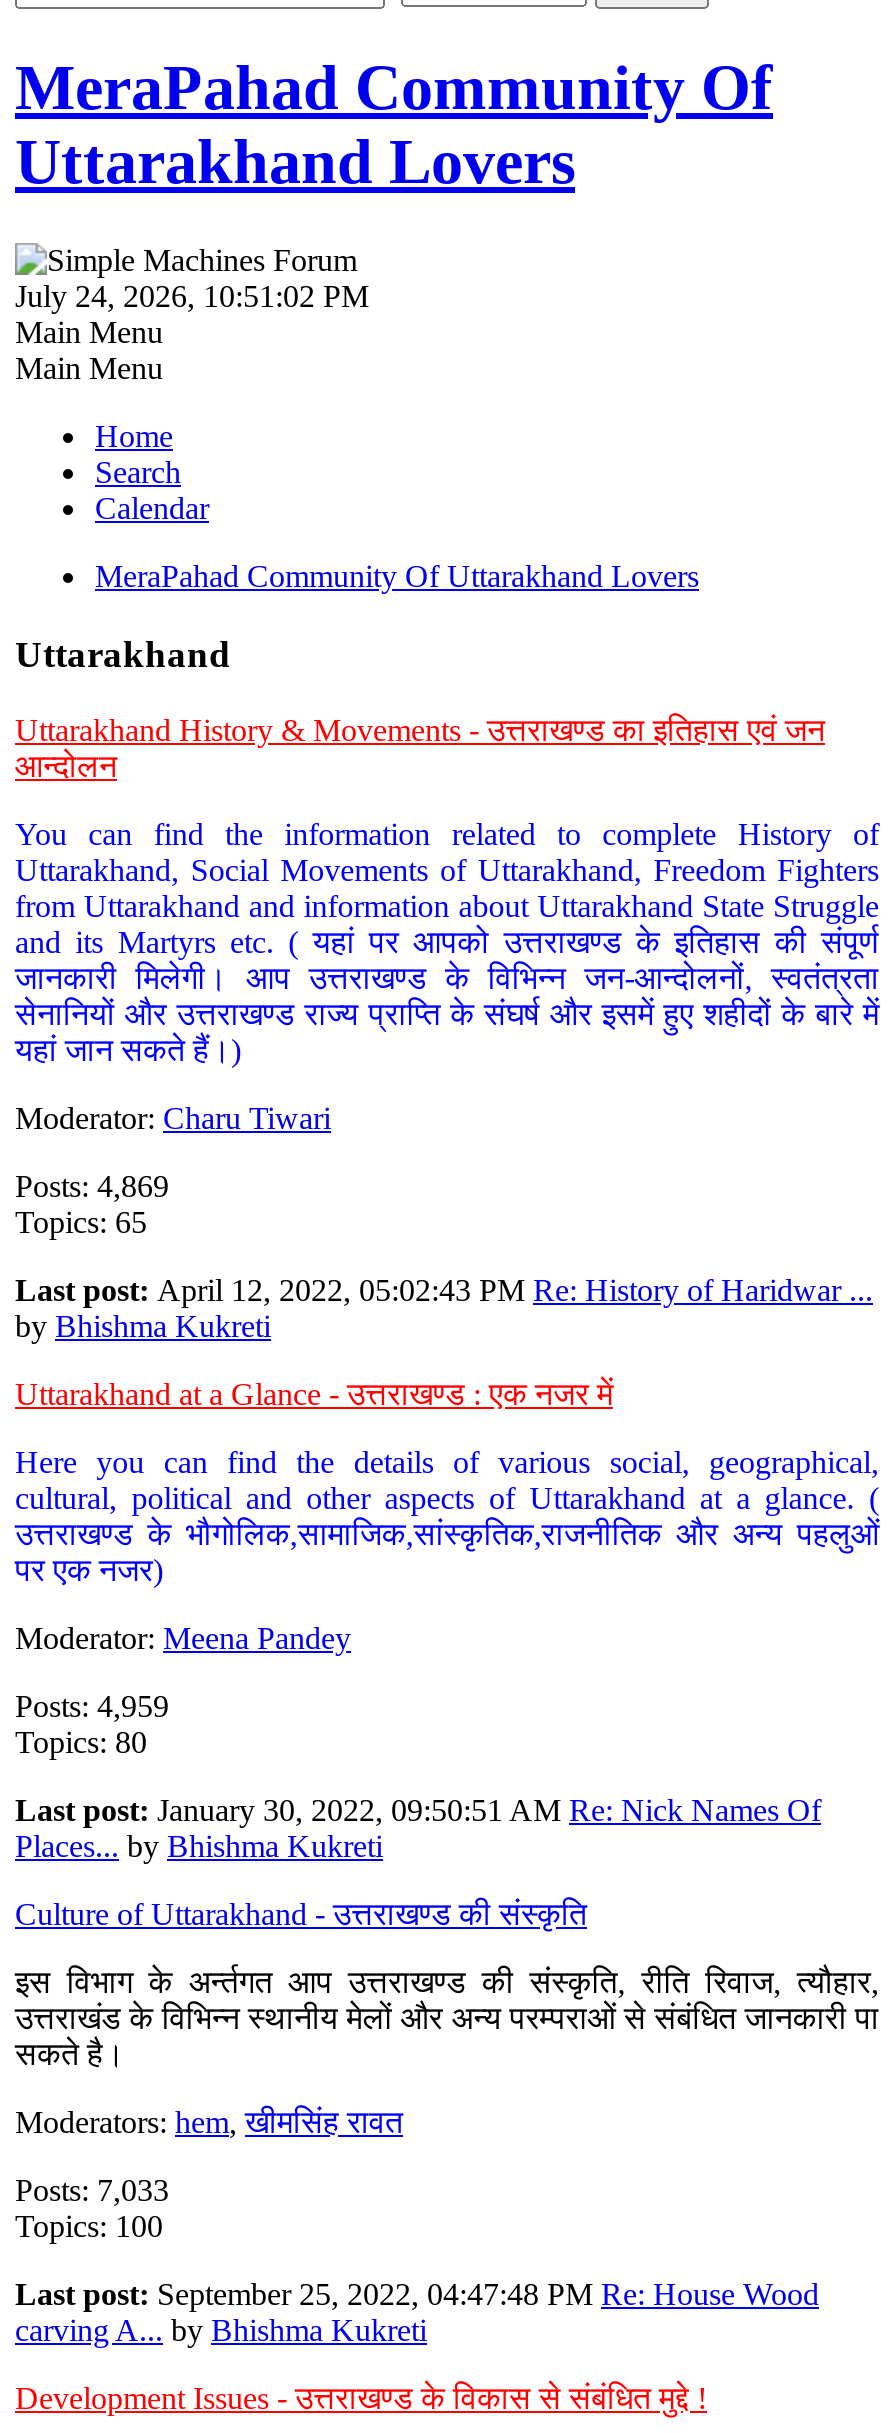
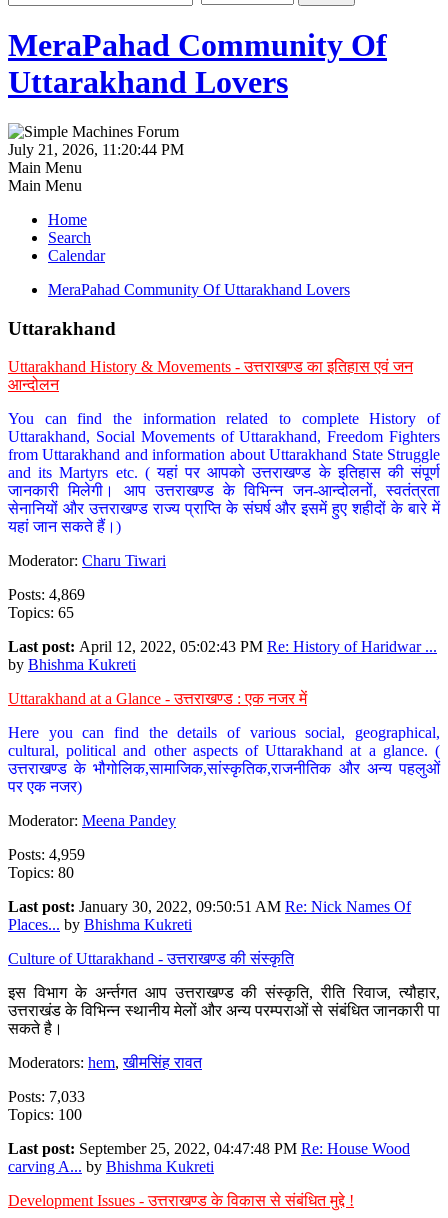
[15,279,369,313] July 24, 2026, 10:51:02 PM -> [8,141,184,158] July 21, 2026, 11:20:44 PM

